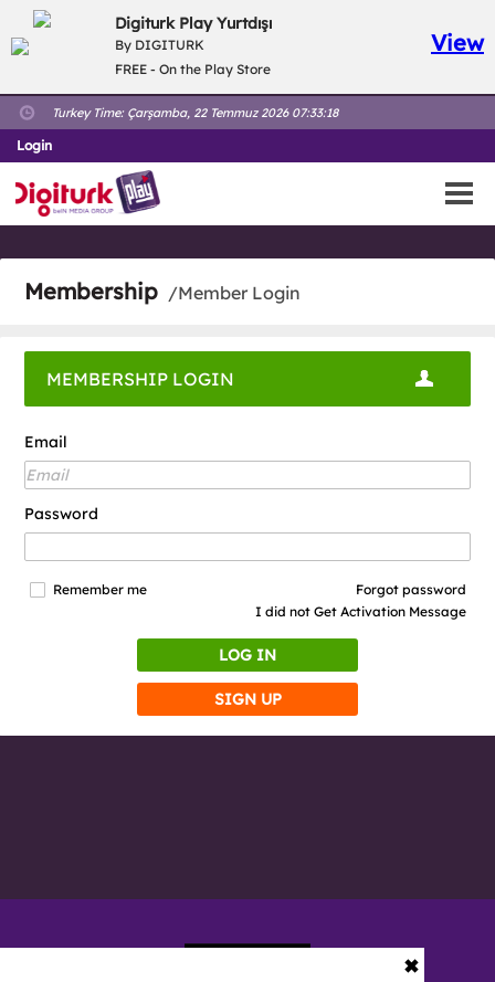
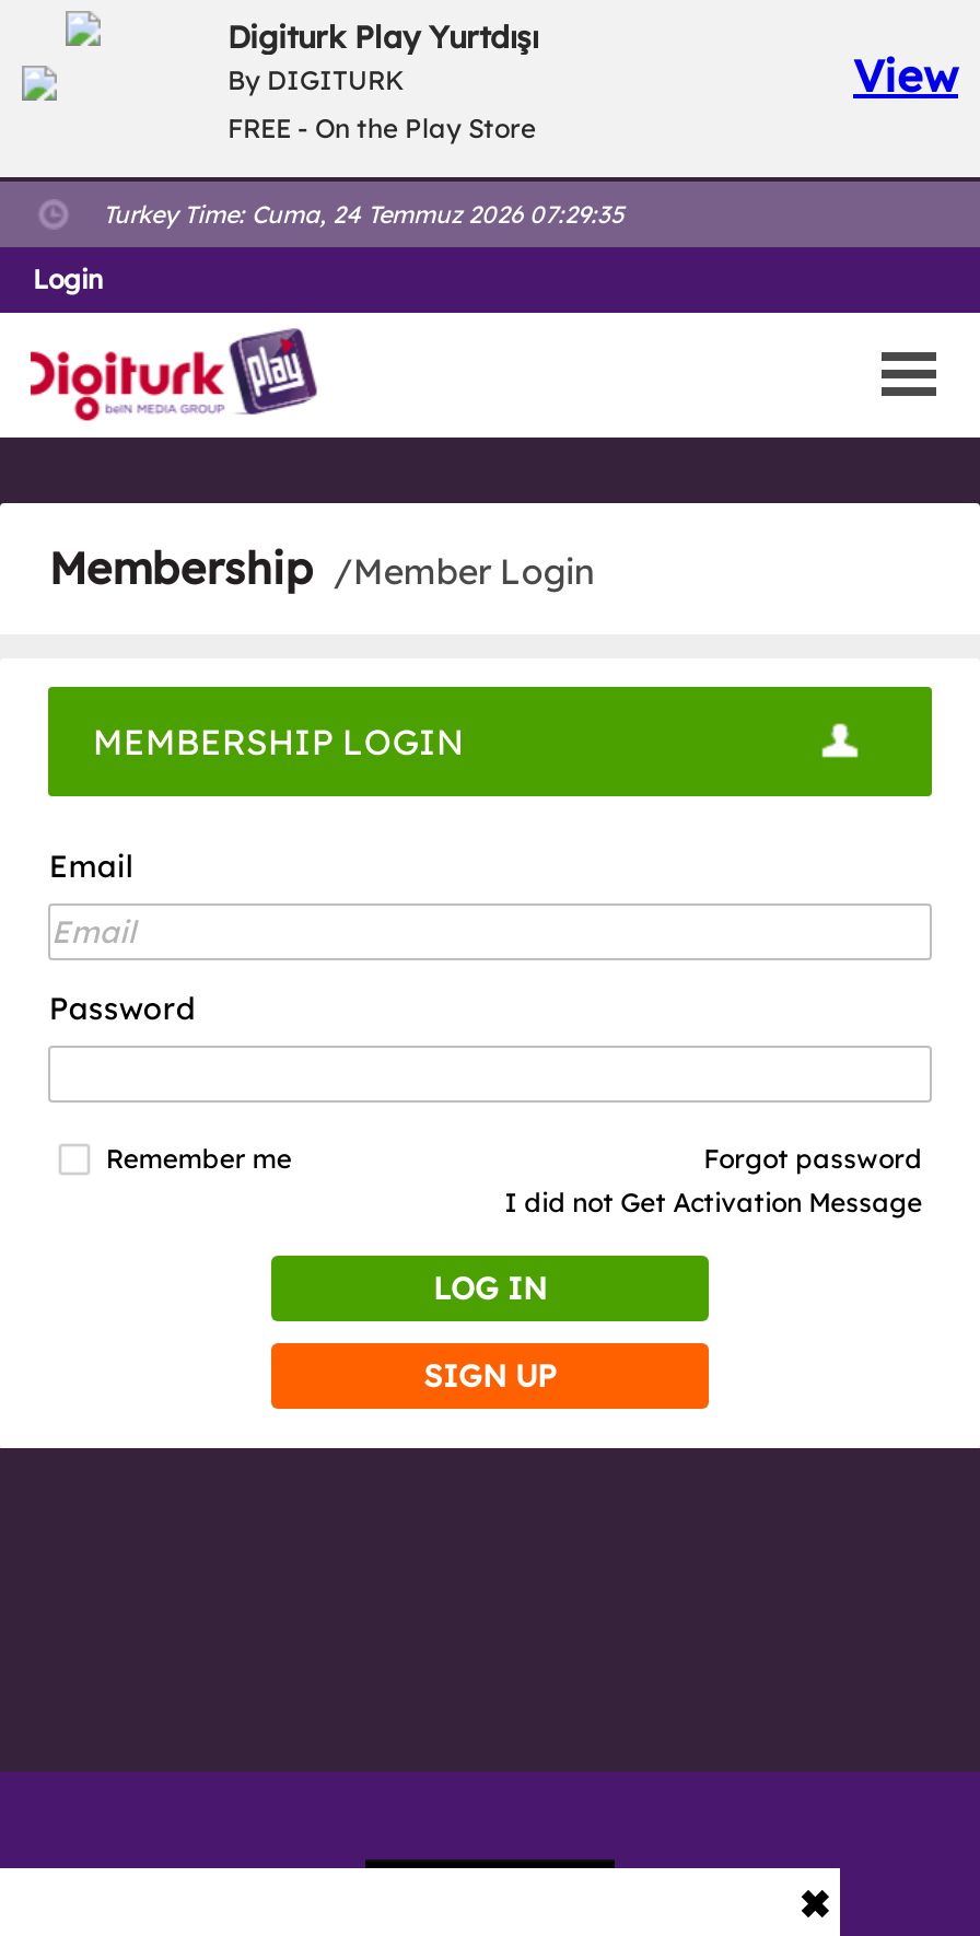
[52,105,338,120] Turkey Time: Çarşamba, 22 Temmuz 2026 07:33:18 -> [103,199,623,230] Turkey Time: Cuma, 24 Temmuz 2026 07:29:35

